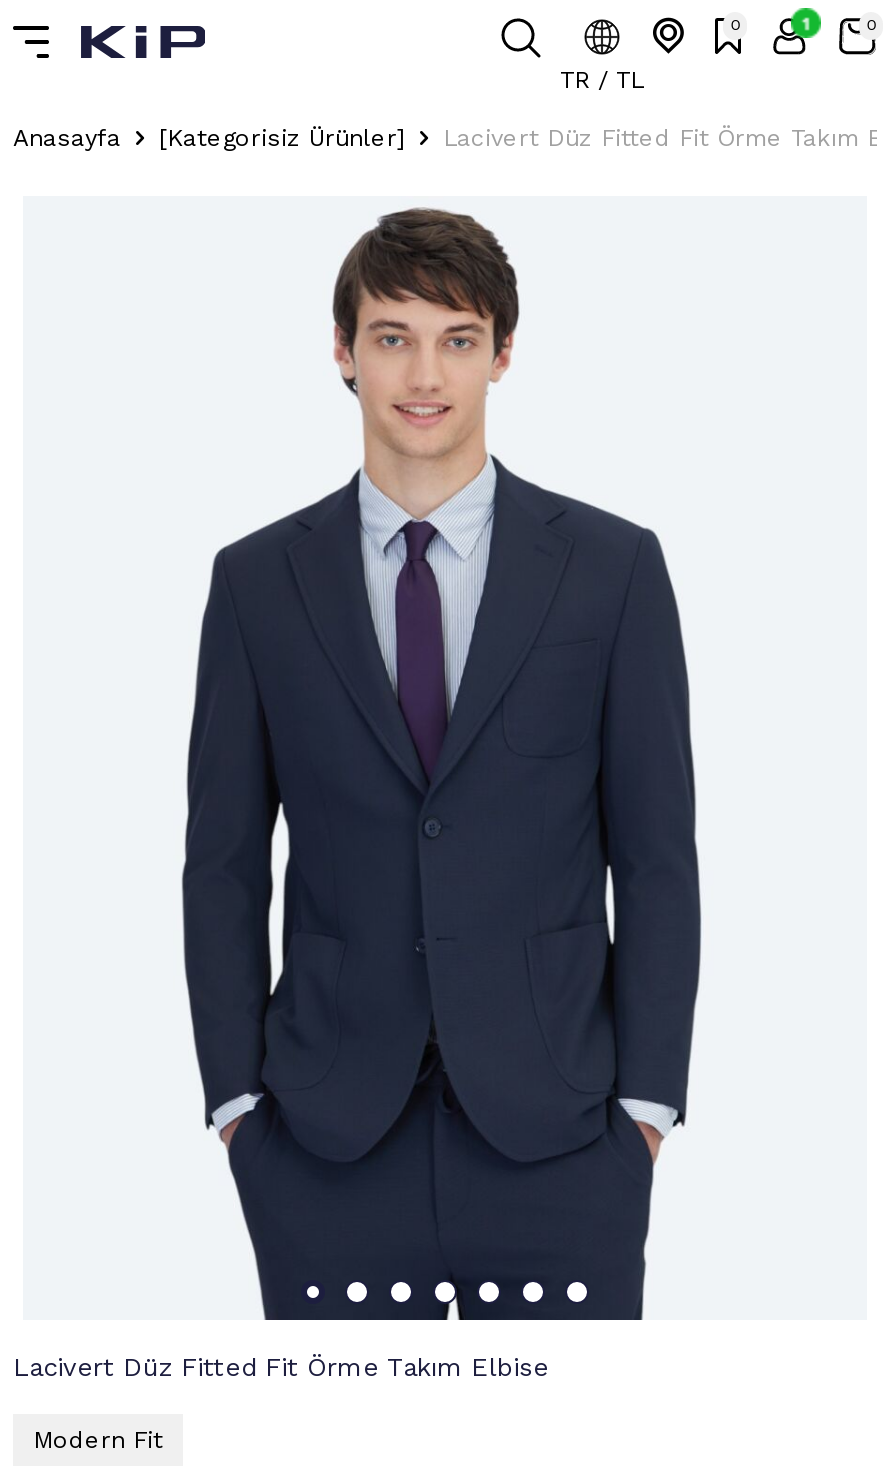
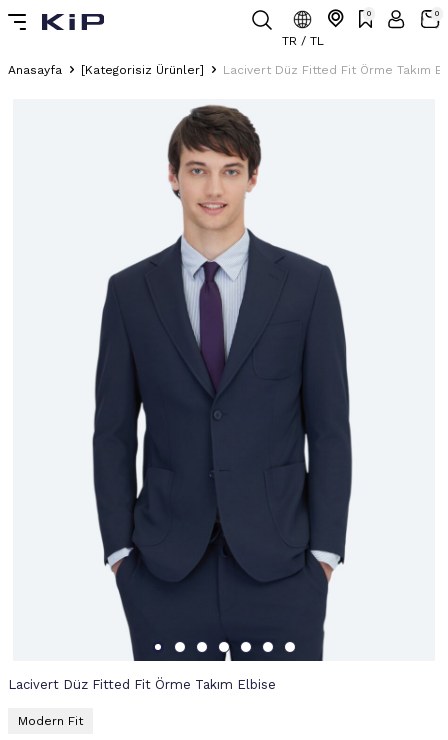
[801,10,811,34] 1 -> none

